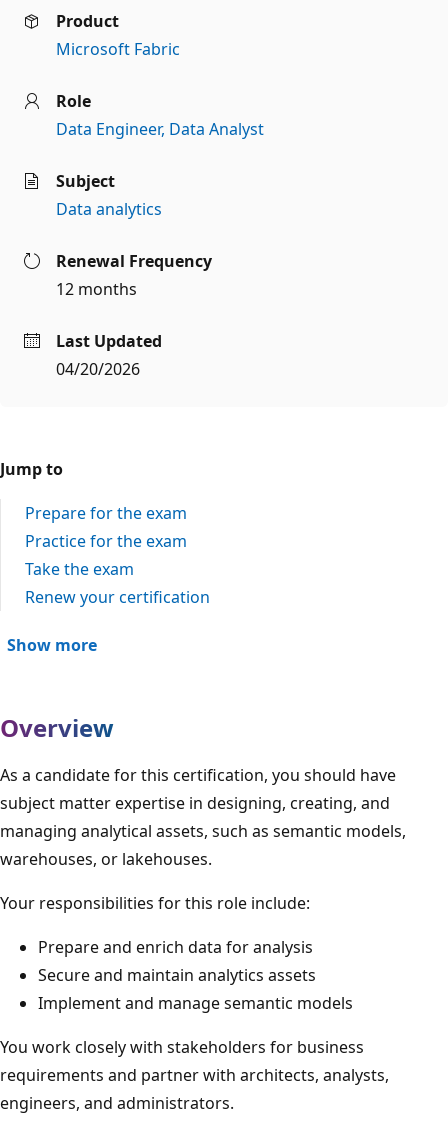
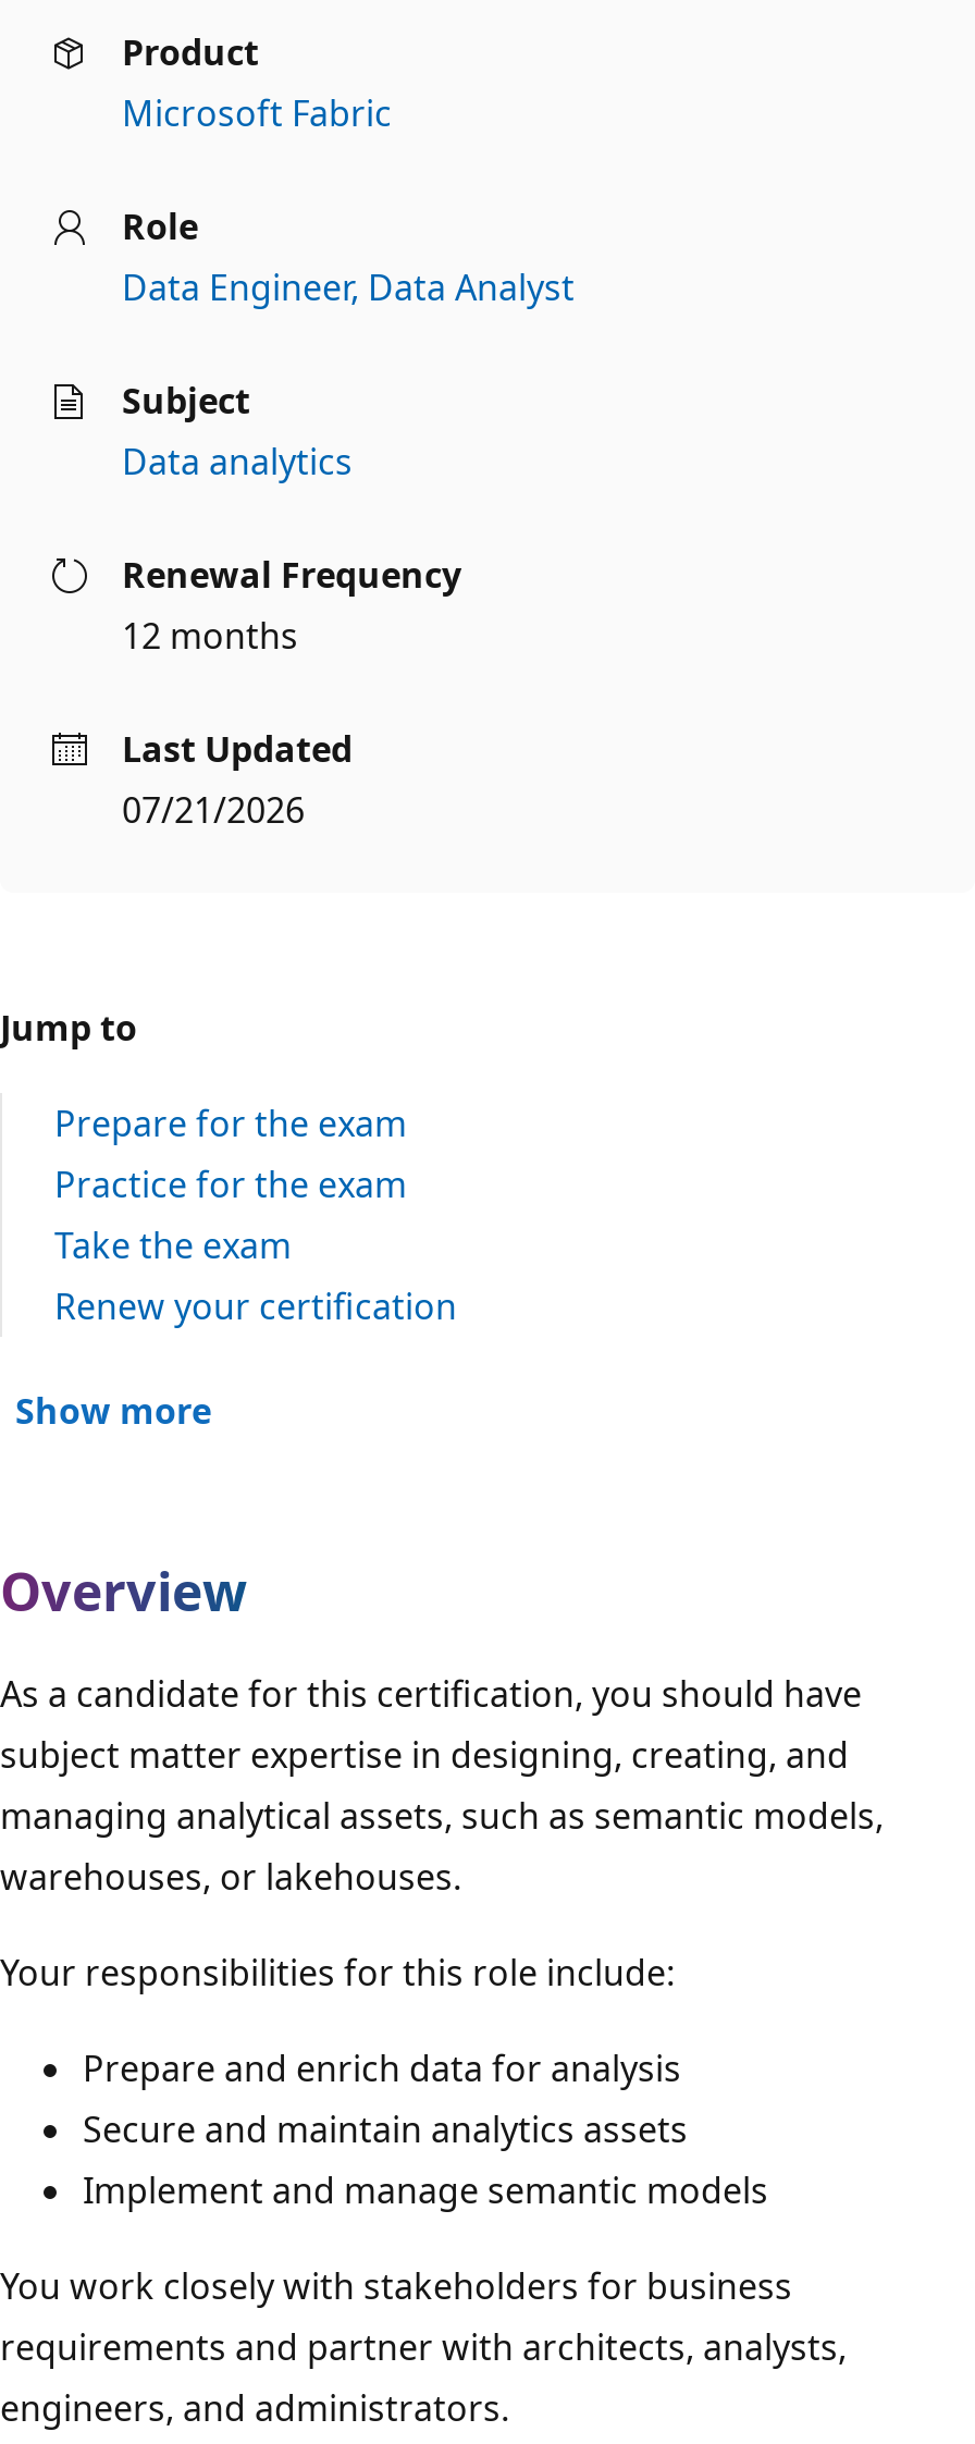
[56,357,140,379] 04/20/2026 -> [122,785,305,833] 07/21/2026

